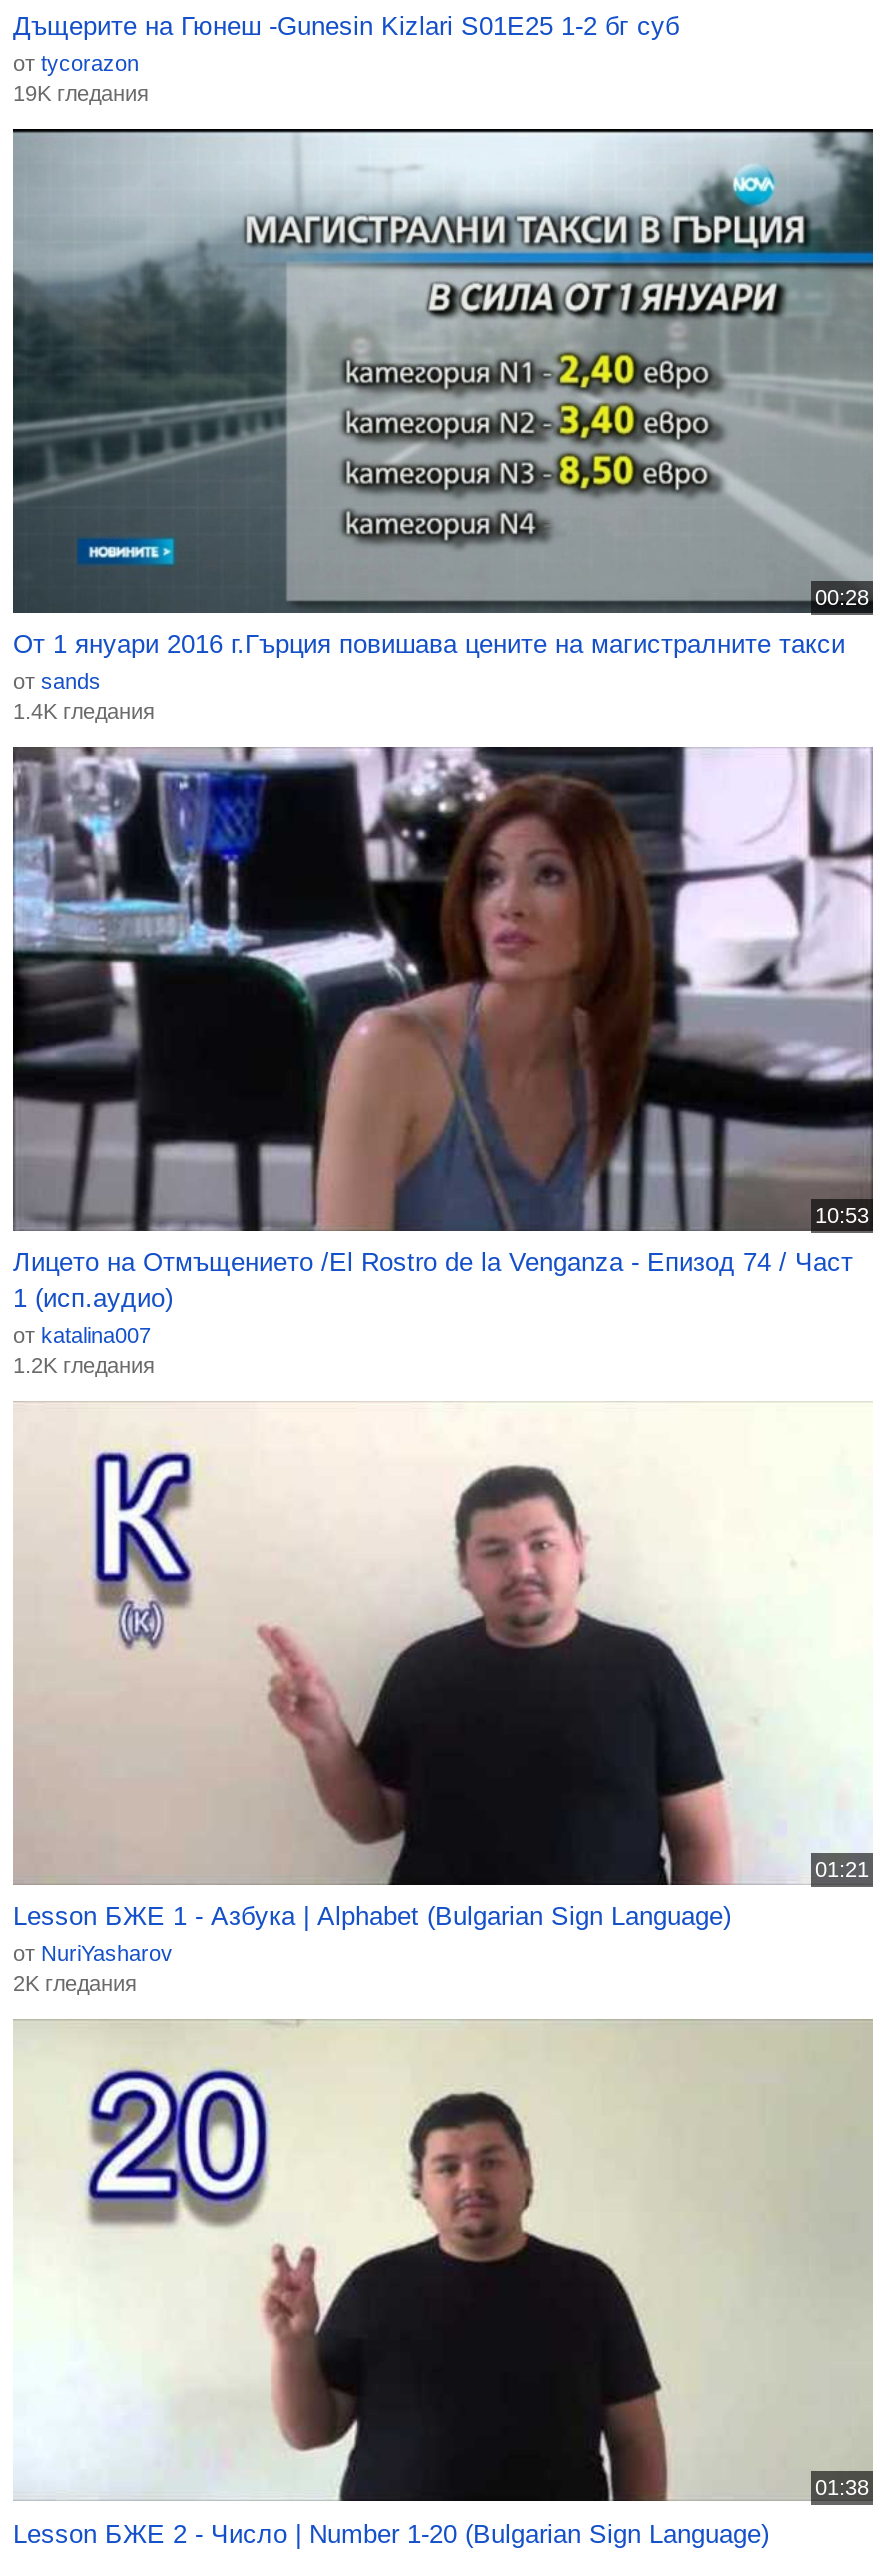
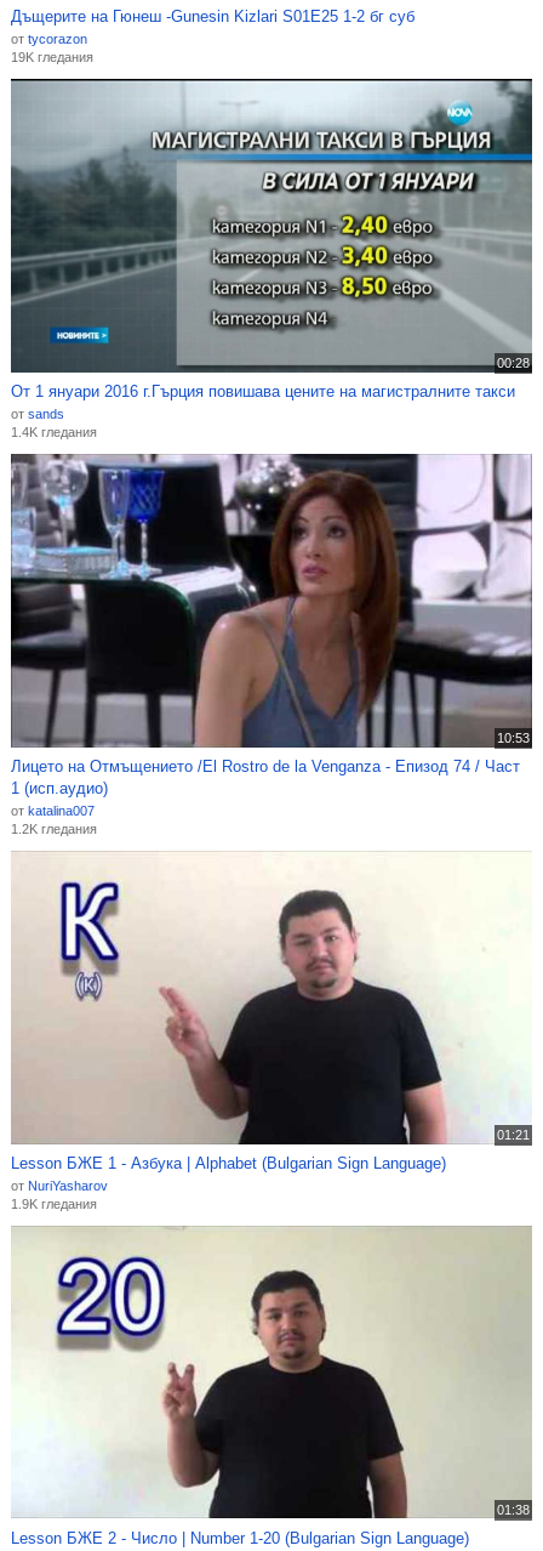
[13,1970,137,1994] 2K гледания -> [11,1196,97,1211] 1.9K гледания

